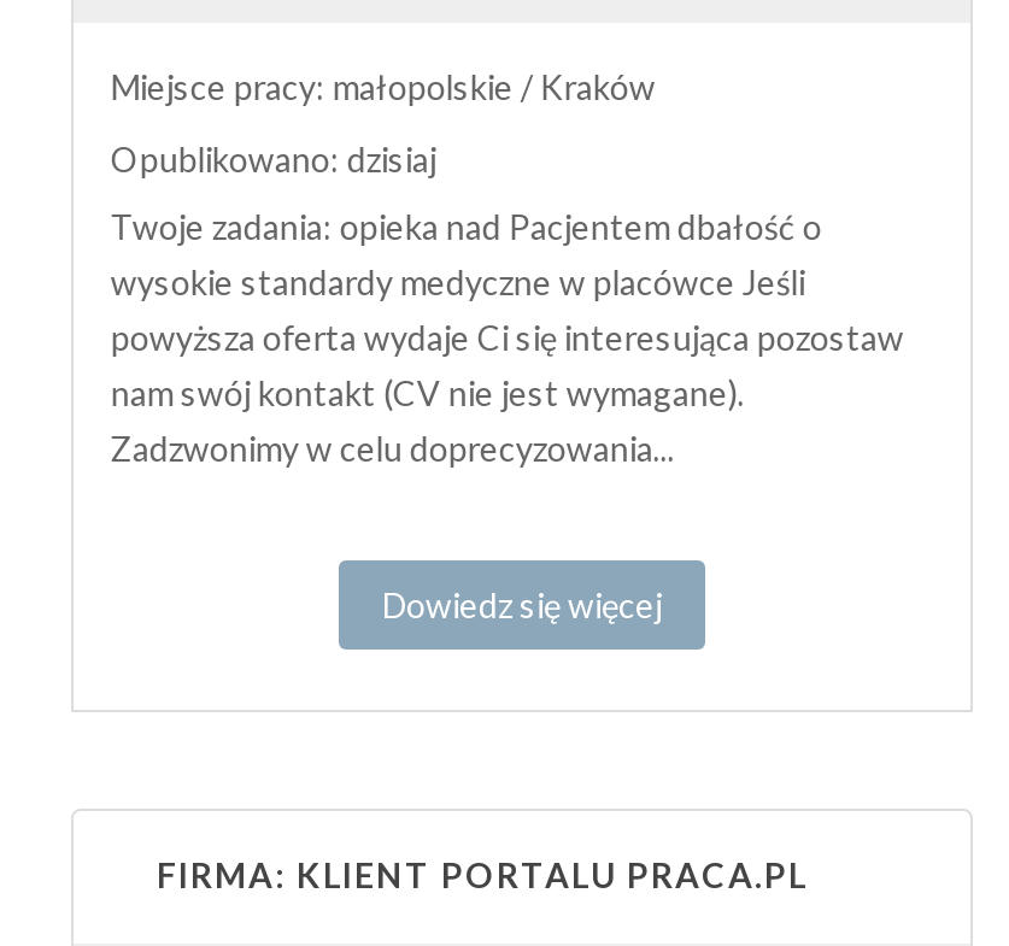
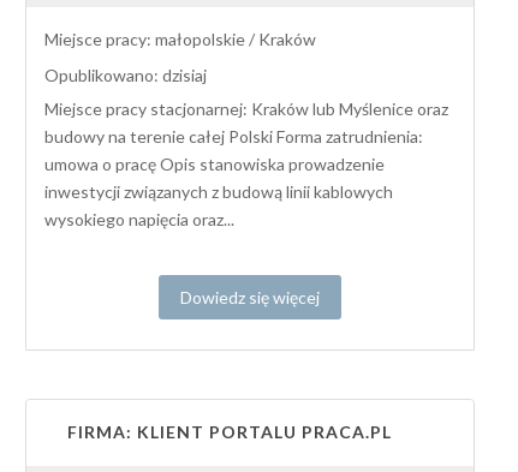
[111,207,904,470] Twoje zadania: opieka nad Pacjentem dbałość o | wysokie standardy medyczne w placówce Jeśli | powyższa oferta wydaje Ci się interesująca pozostaw | nam swój kontakt (CV nie jest wymagane). | Zadzwonimy w celu doprecyzowania... -> [45,99,449,230] Miejsce pracy stacjonarnej: Kraków lub Myślenice oraz | budowy na terenie całej Polski Forma zatrudnienia: | umowa o pracę Opis stanowiska prowadzenie | inwestycji związanych z budową linii kablowych | wysokiego napięcia oraz...

